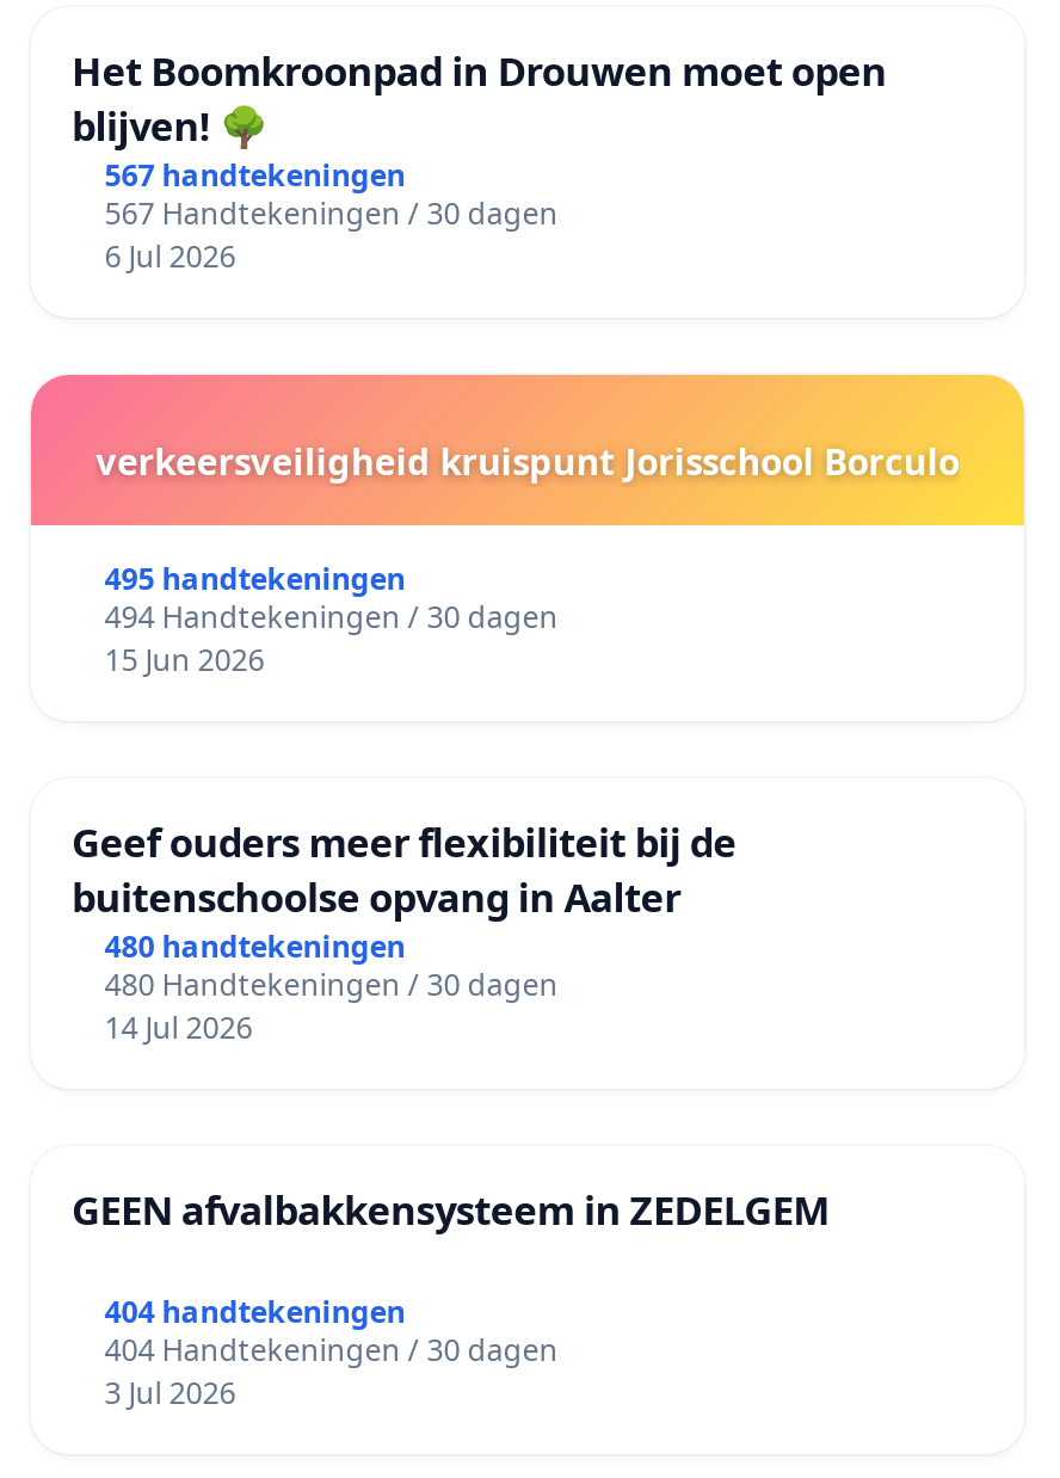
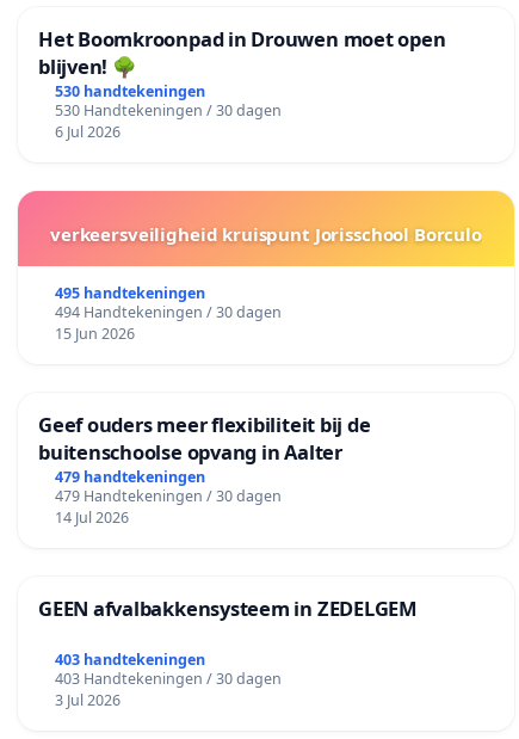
[105,154,405,195] 567 handtekeningen -> [55,81,205,101] 530 handtekeningen
[105,193,558,233] 567 Handtekeningen / 30 dagen -> [55,100,281,120] 530 Handtekeningen / 30 dagen
[105,925,405,966] 480 handtekeningen -> [55,466,205,486] 479 handtekeningen
[105,963,558,1004] 480 Handtekeningen / 30 dagen -> [55,485,281,506] 479 Handtekeningen / 30 dagen
[105,1292,405,1333] 404 handtekeningen -> [55,650,205,670] 403 handtekeningen
[105,1331,558,1371] 404 Handtekeningen / 30 dagen -> [55,669,281,689] 403 Handtekeningen / 30 dagen

